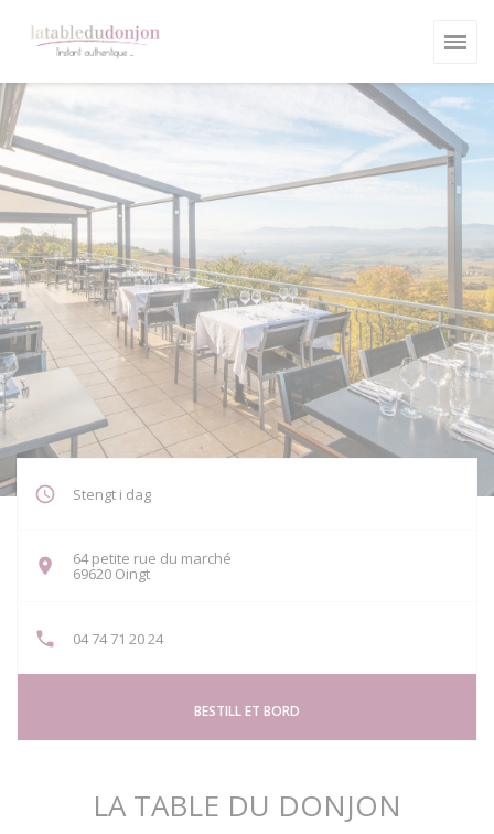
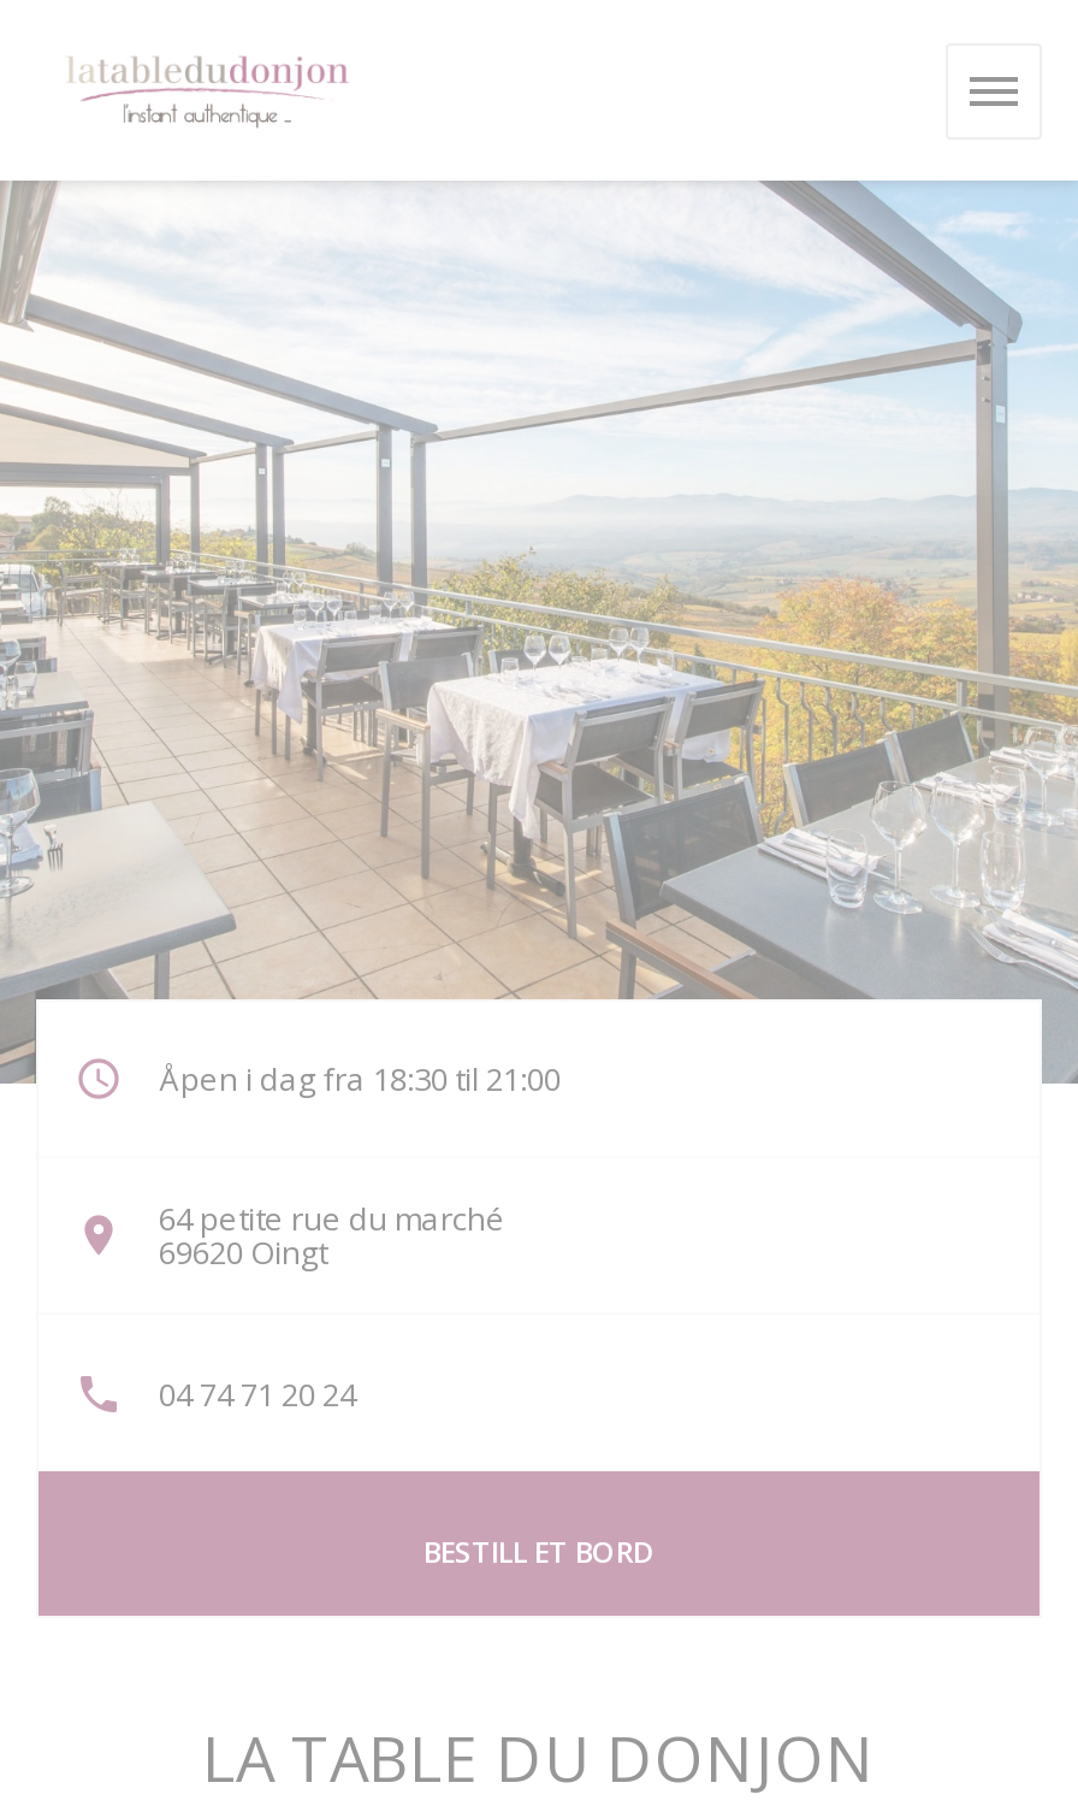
[73,484,151,504] Stengt i dag -> [159,1057,561,1100] Åpen i dag fra 18:30 til 21:00

